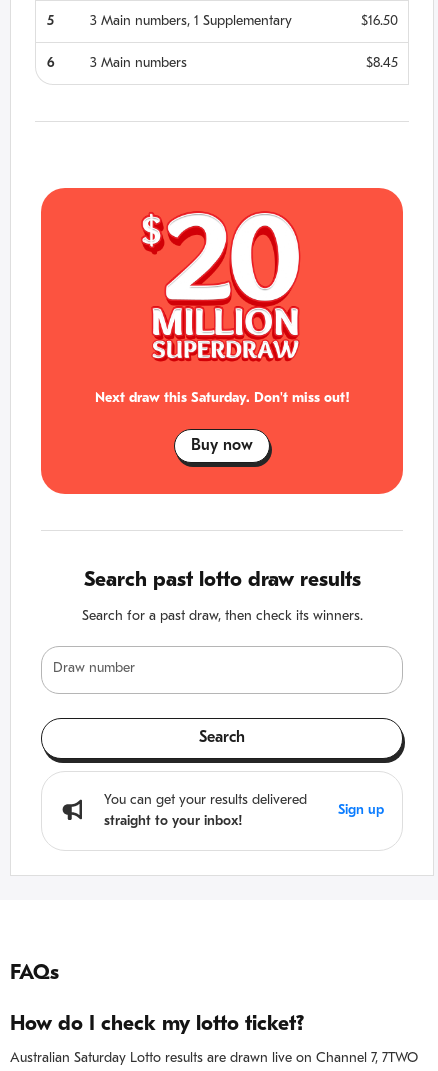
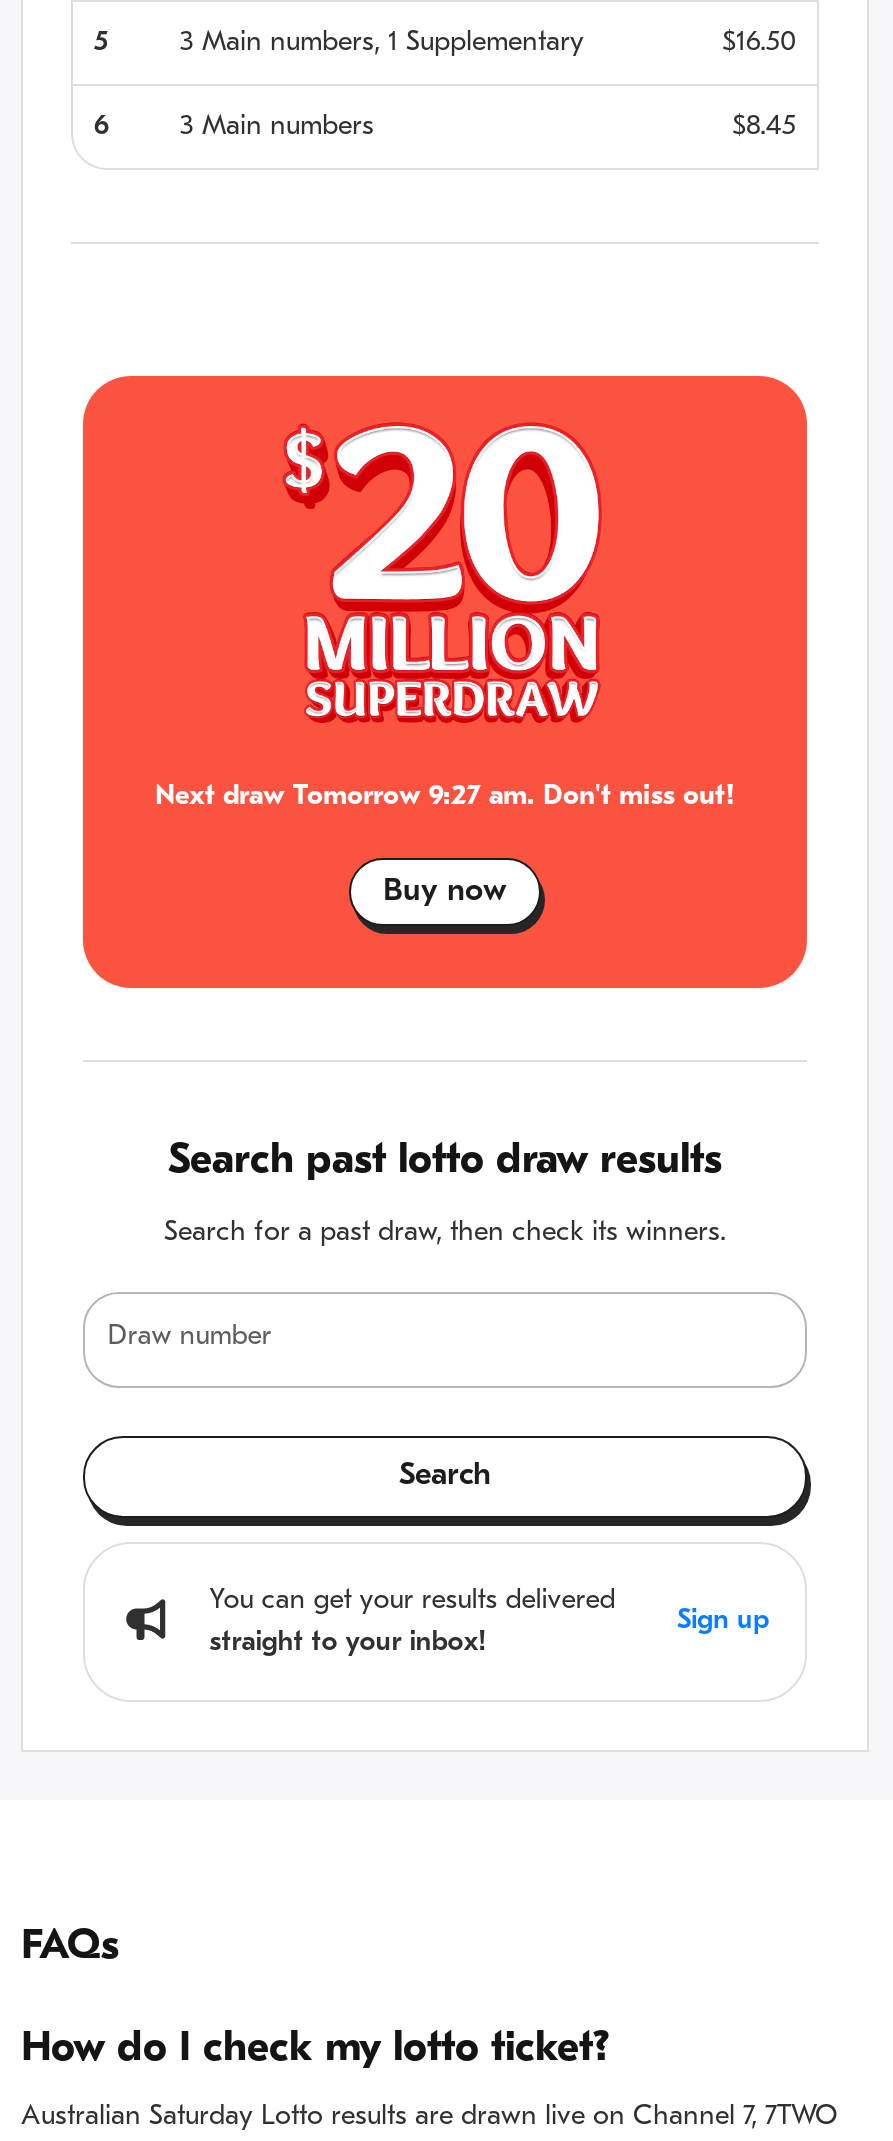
[94,391,349,406] Next draw this Saturday. Don't miss out! -> [155,783,735,813] Next draw Tomorrow 9:27 am. Don't miss out!

